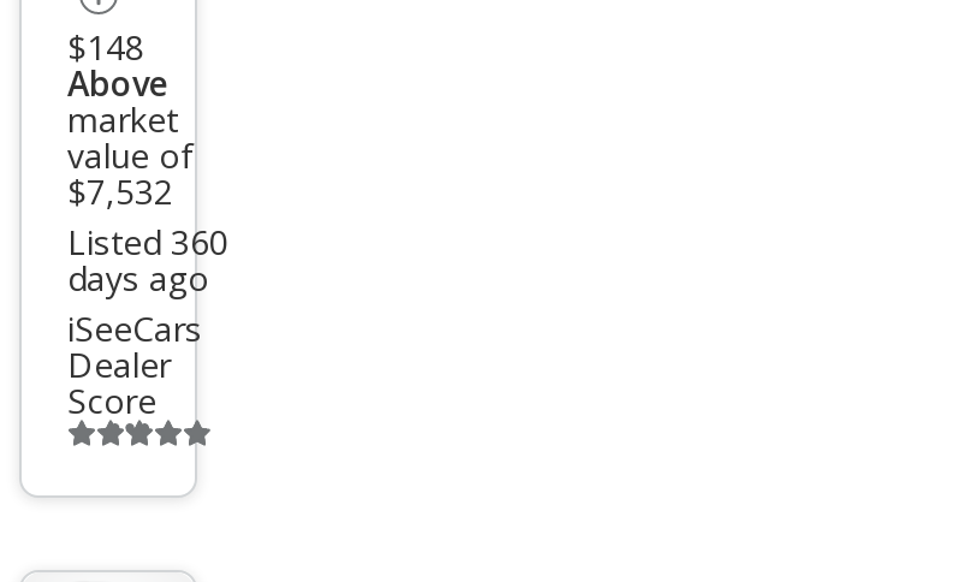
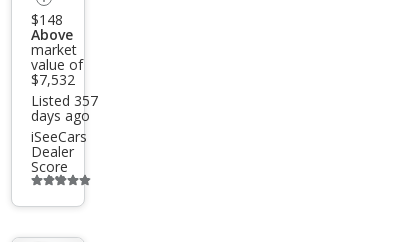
[67,220,228,265] Listed 360 -> [31,91,98,110] Listed 357

